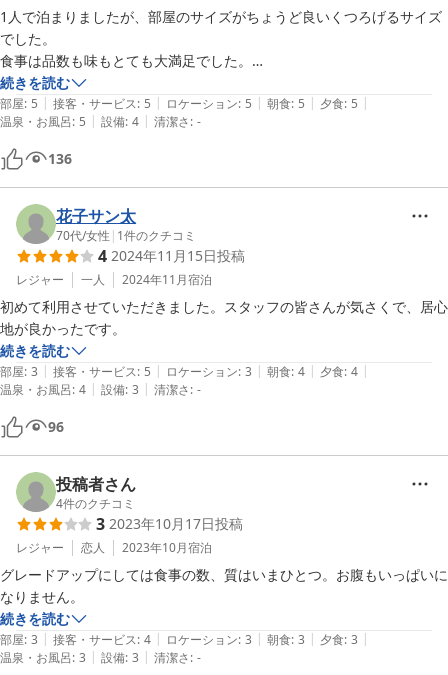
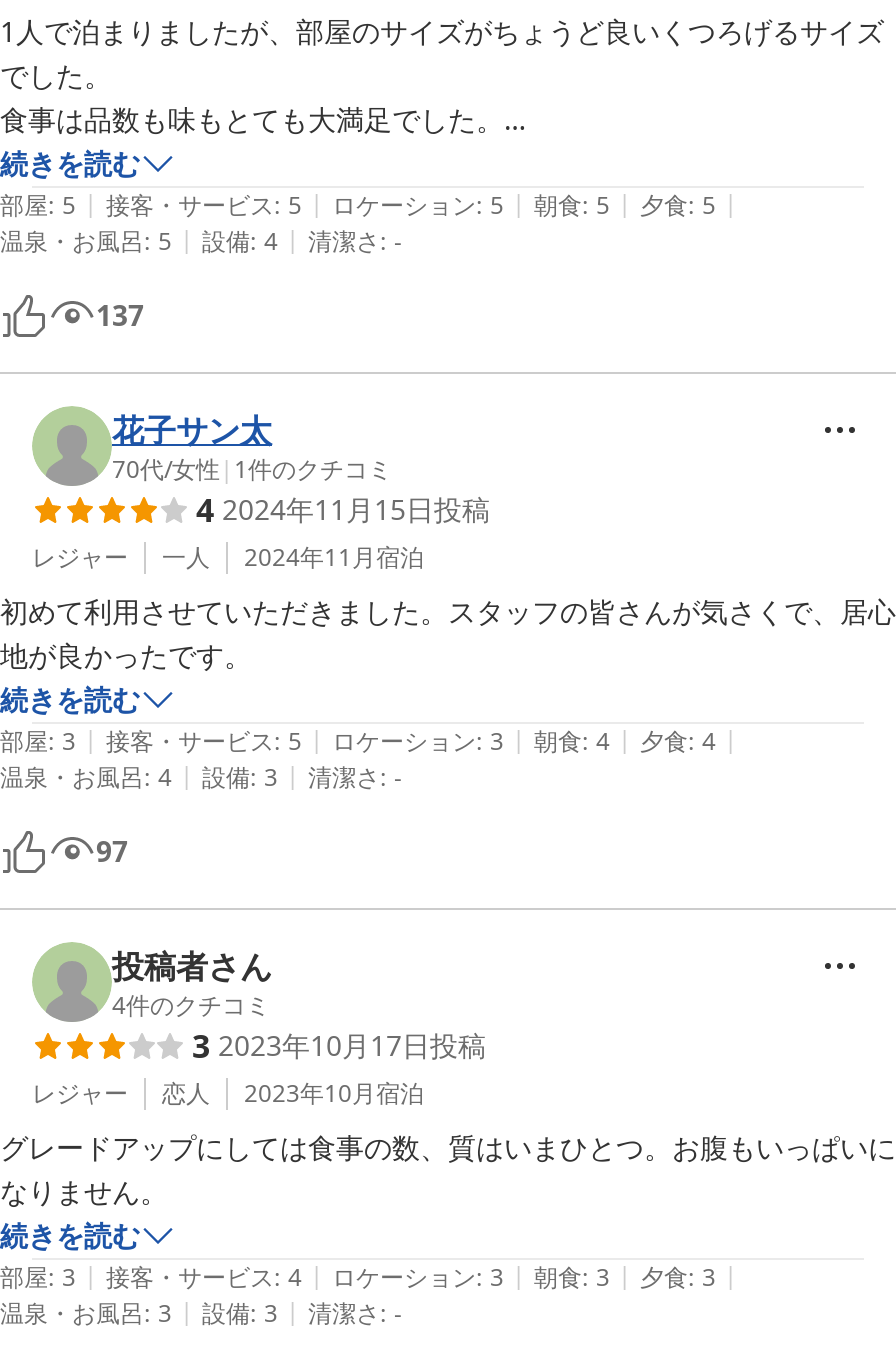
[48,149,72,168] 136 -> [96,296,144,334] 137
[48,417,64,436] 96 -> [96,832,128,870] 97

